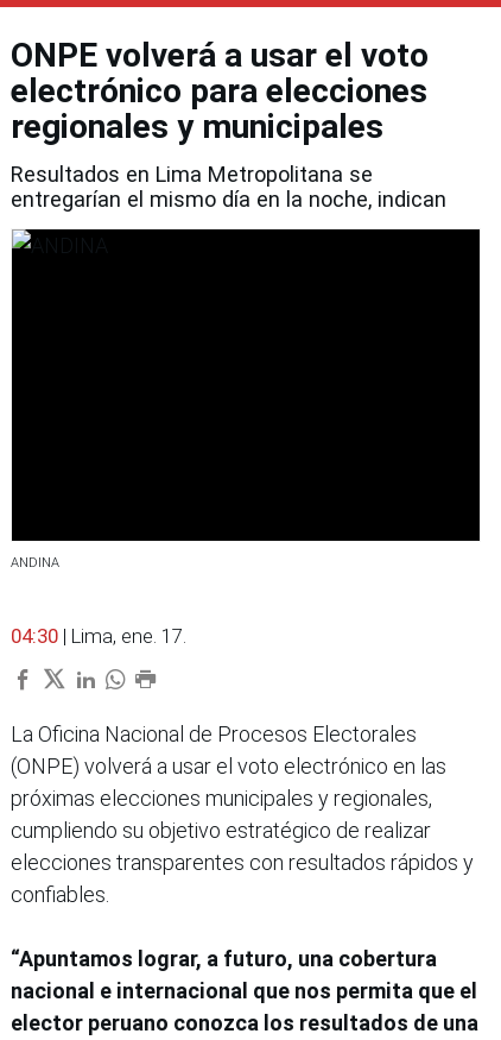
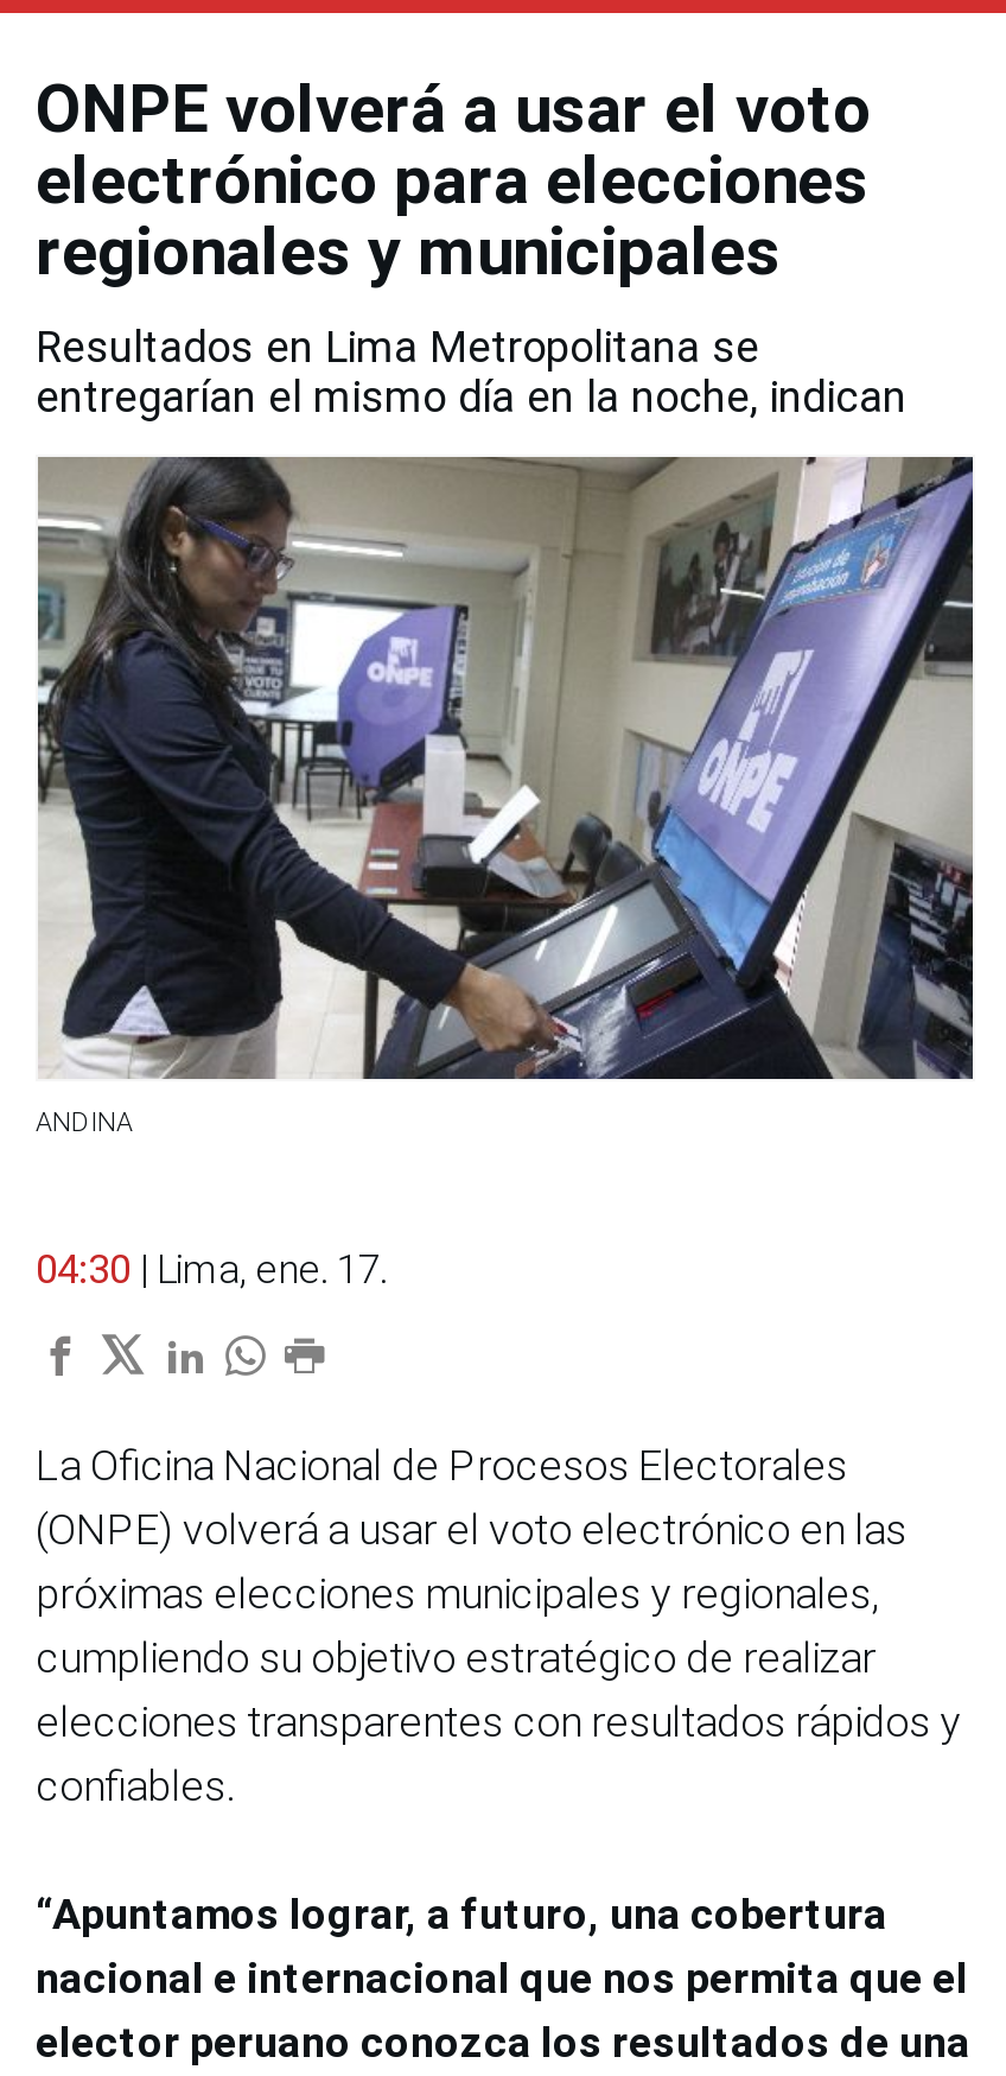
none -> [36,455,975,1081] [image]

